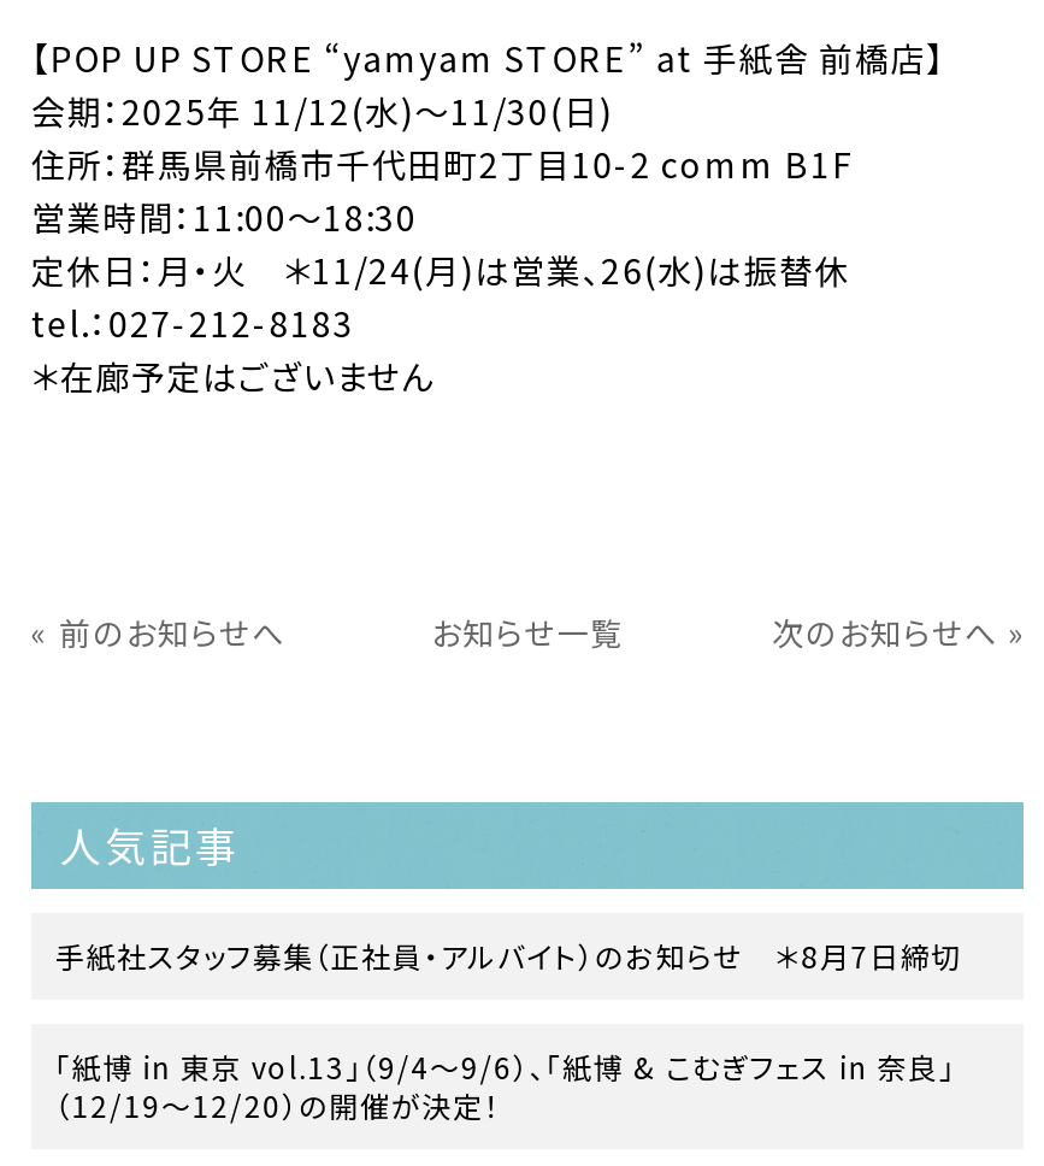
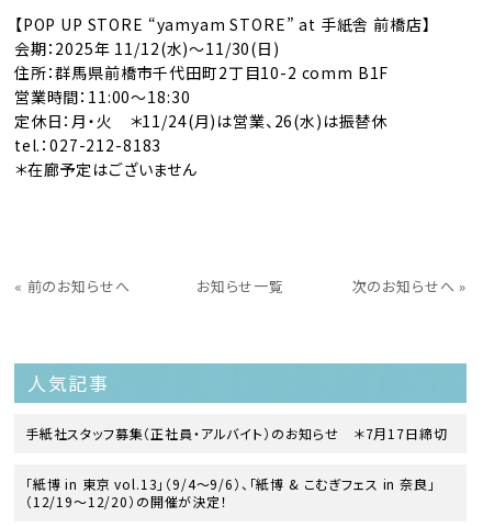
[55,934,962,974] 手紙社スタッフ募集（正社員・アルバイト）のお知らせ ＊8月7日締切 -> [25,423,447,442] 手紙社スタッフ募集（正社員・アルバイト）のお知らせ ＊7月17日締切

